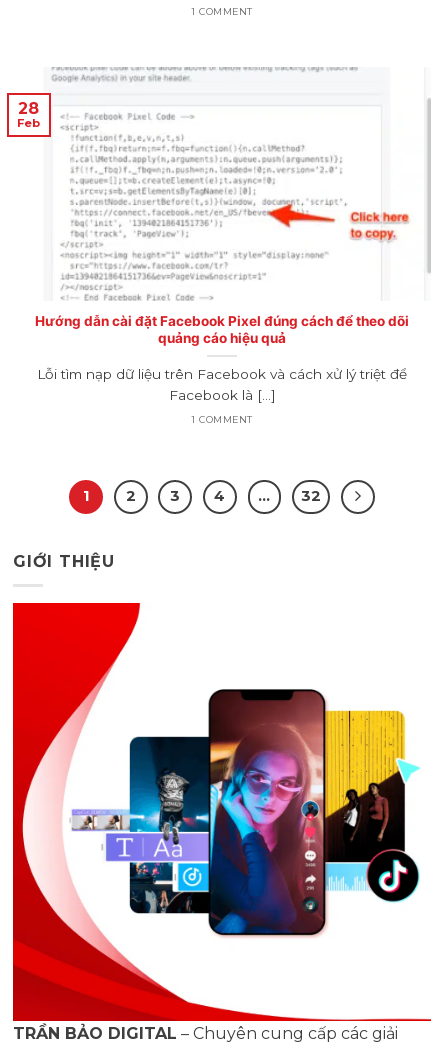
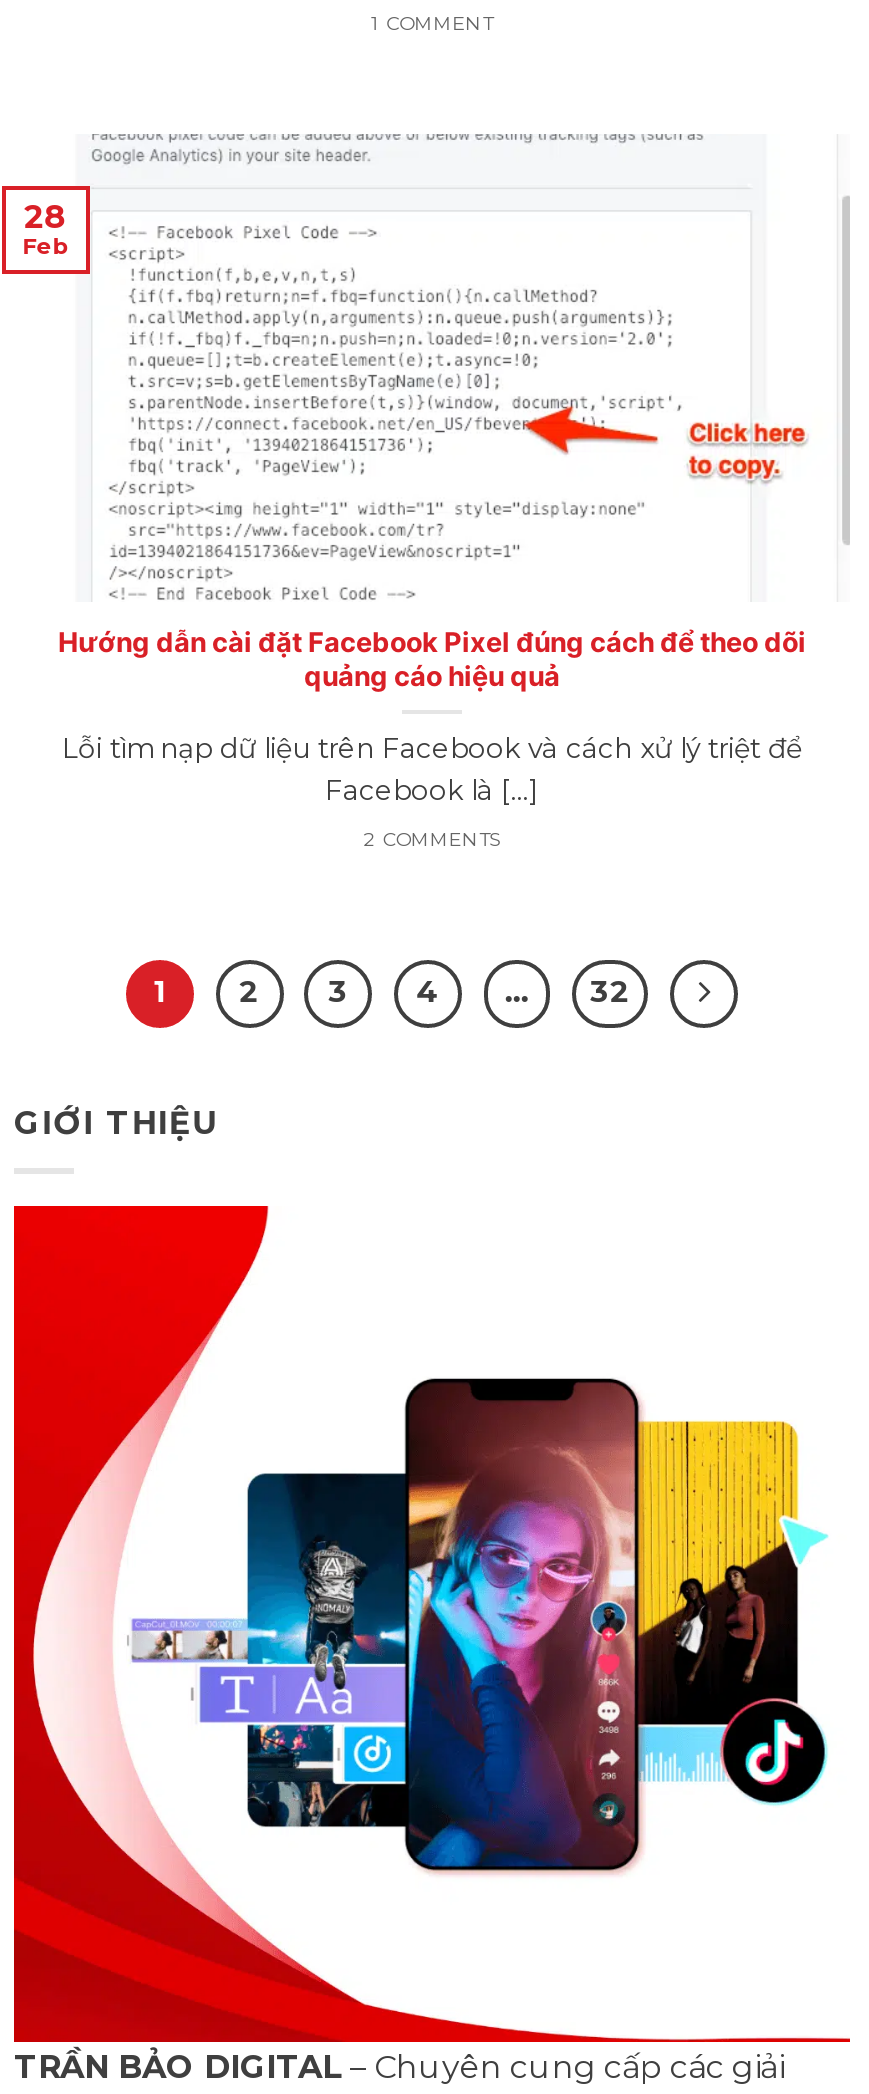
[191,414,253,425] 1 COMMENT -> [363,829,501,851] 2 COMMENTS

